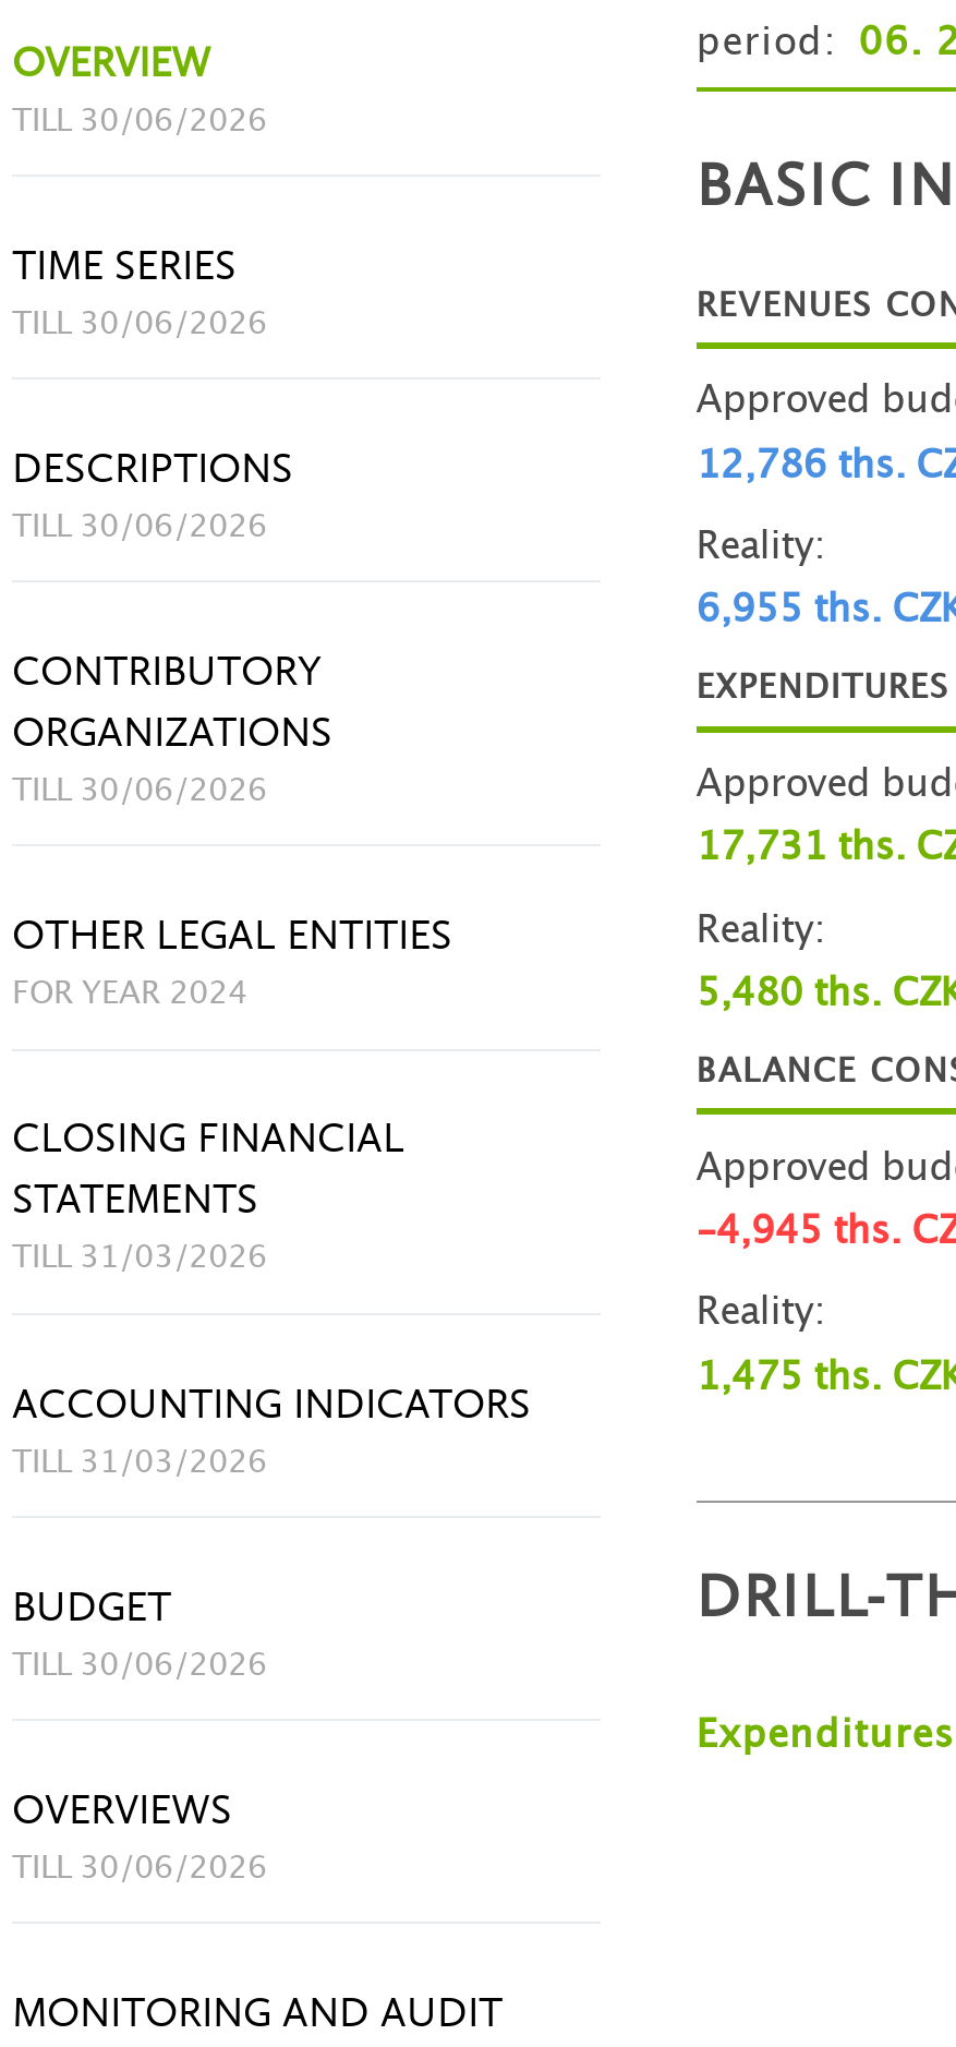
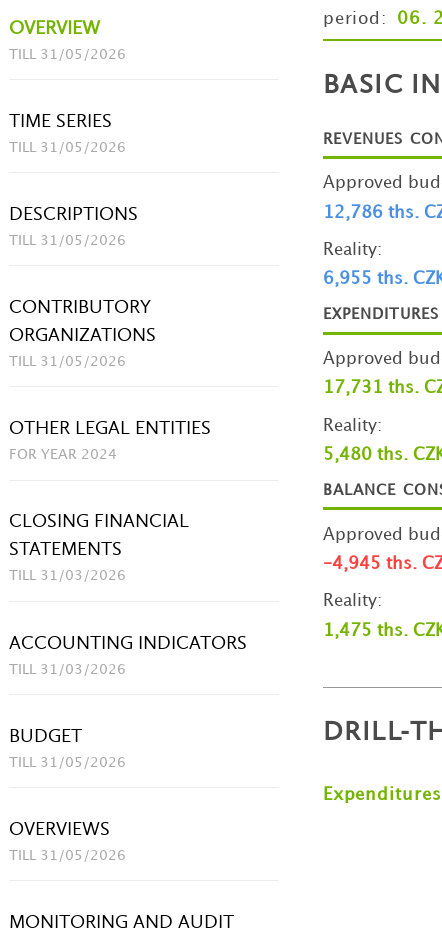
[12,106,267,134] TILL 30/06/2026 -> [9,47,126,60] TILL 31/05/2026
[12,309,267,337] TILL 30/06/2026 -> [9,141,126,154] TILL 31/05/2026
[12,512,267,541] TILL 30/06/2026 -> [9,234,126,247] TILL 31/05/2026
[12,777,267,805] TILL 30/06/2026 -> [9,355,126,368] TILL 31/05/2026
[12,1651,267,1679] TILL 30/06/2026 -> [9,756,126,769] TILL 31/05/2026
[12,1854,267,1882] TILL 30/06/2026 -> [9,849,126,862] TILL 31/05/2026

